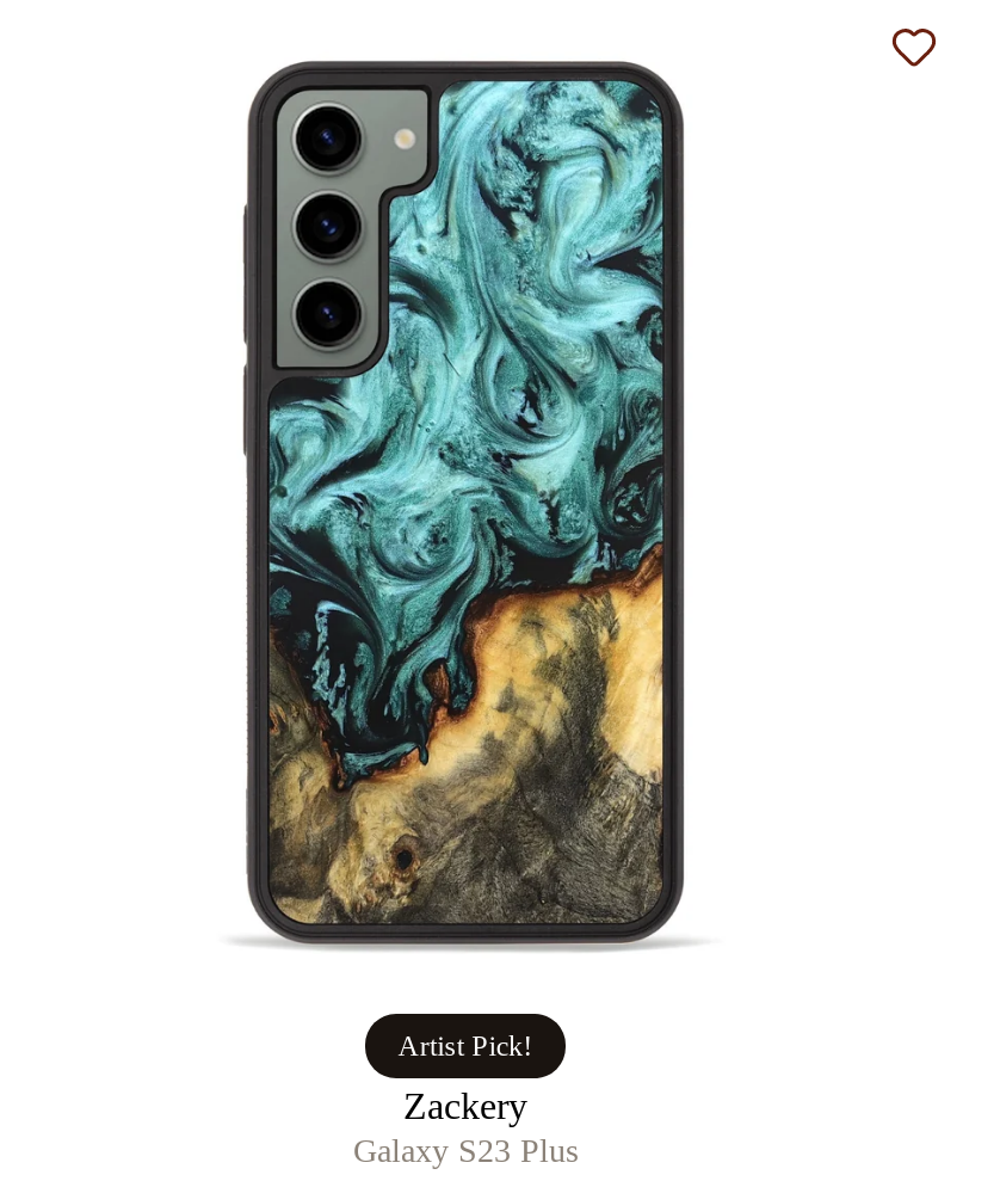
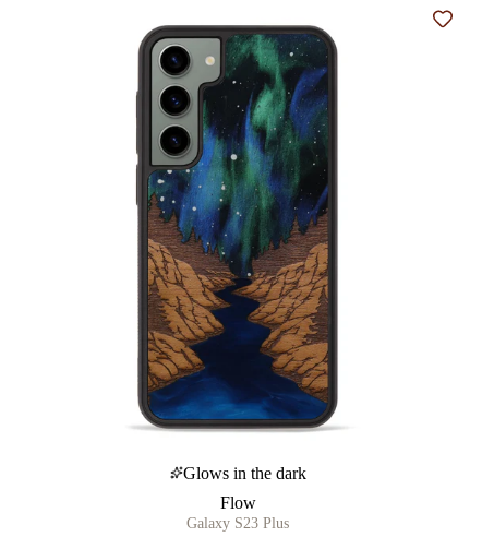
[267,78,666,925] [image] -> [147,34,328,420] [image]
[398,1029,533,1063] Artist Pick! -> [183,464,306,483] Glows in the dark
[403,1086,527,1127] Zackery -> [220,494,256,512] Flow

